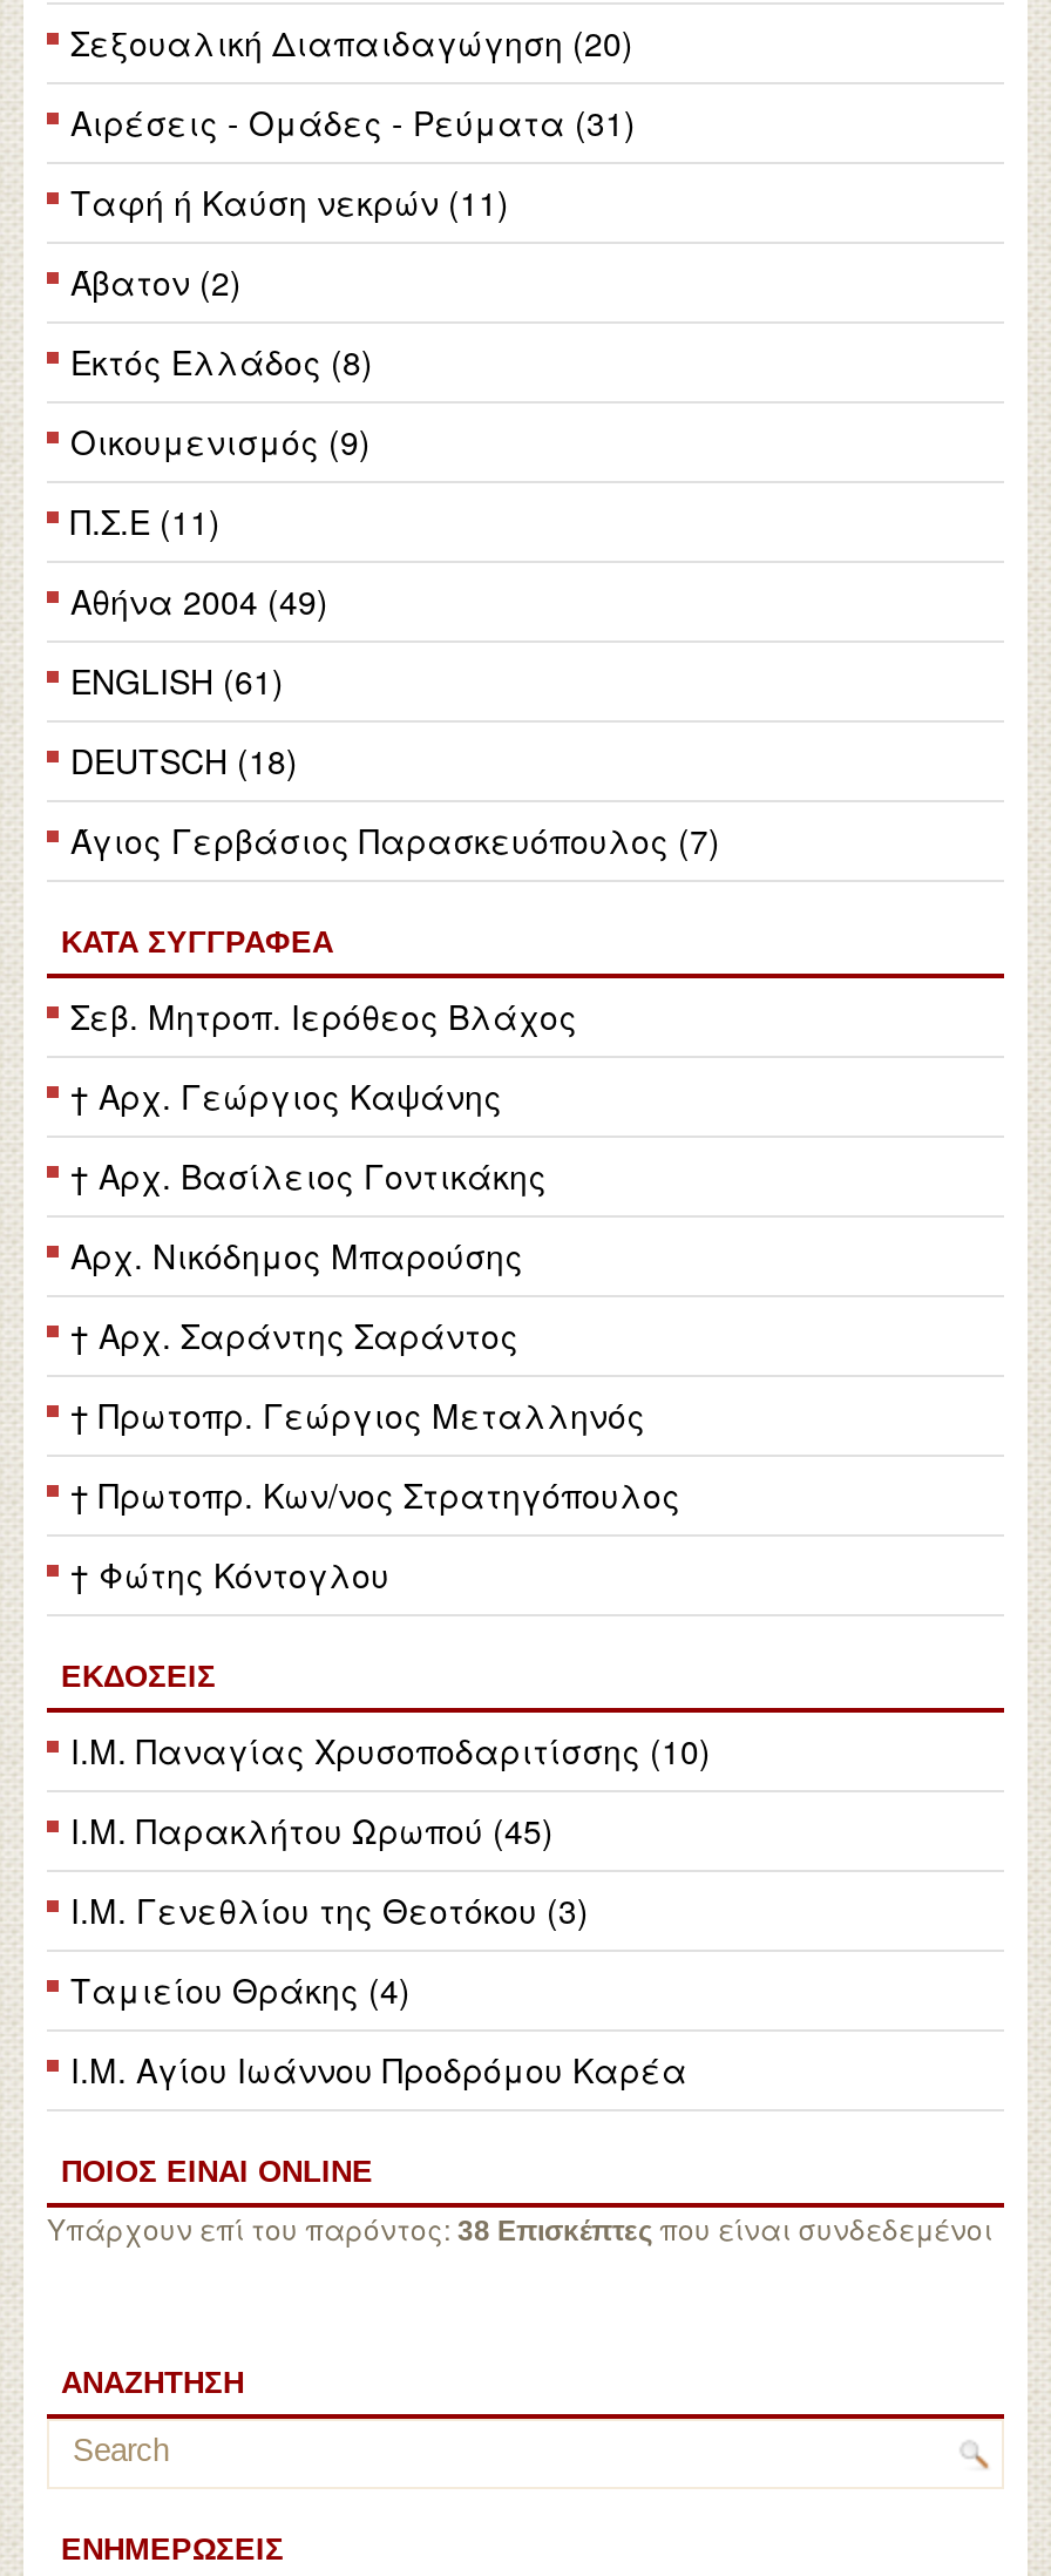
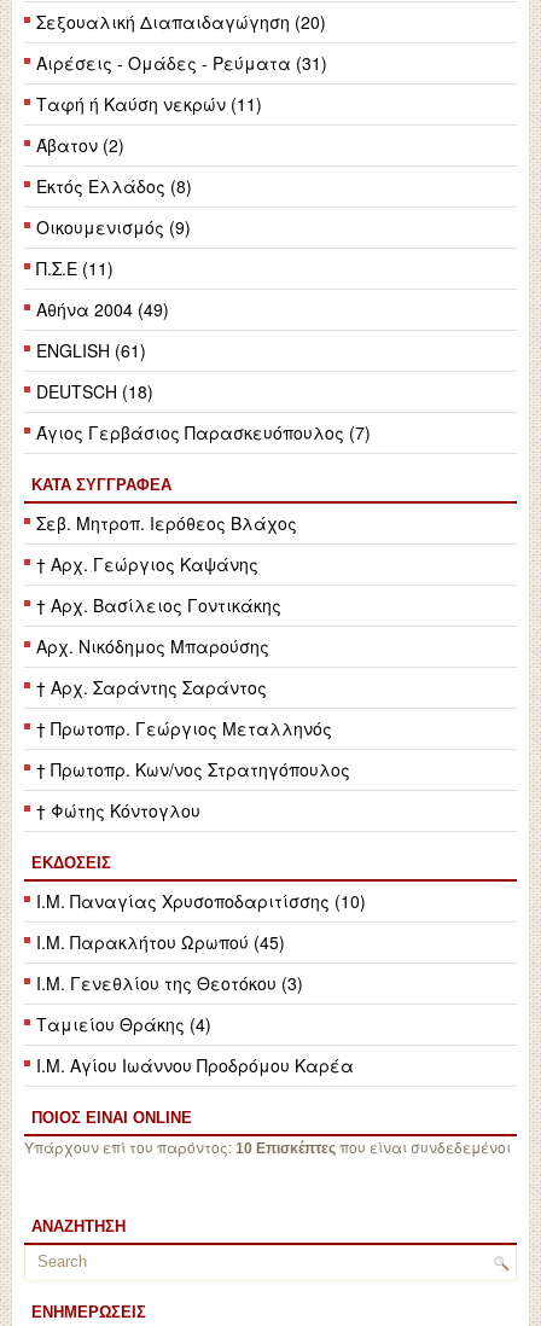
[47,2208,992,2248] Υπάρχουν επί του παρόντος:38 Επισκέπτεςπου είναι συνδεδεμένοι -> [24,1137,511,1157] Υπάρχουν επί του παρόντος:10 Επισκέπτεςπου είναι συνδεδεμένοι

